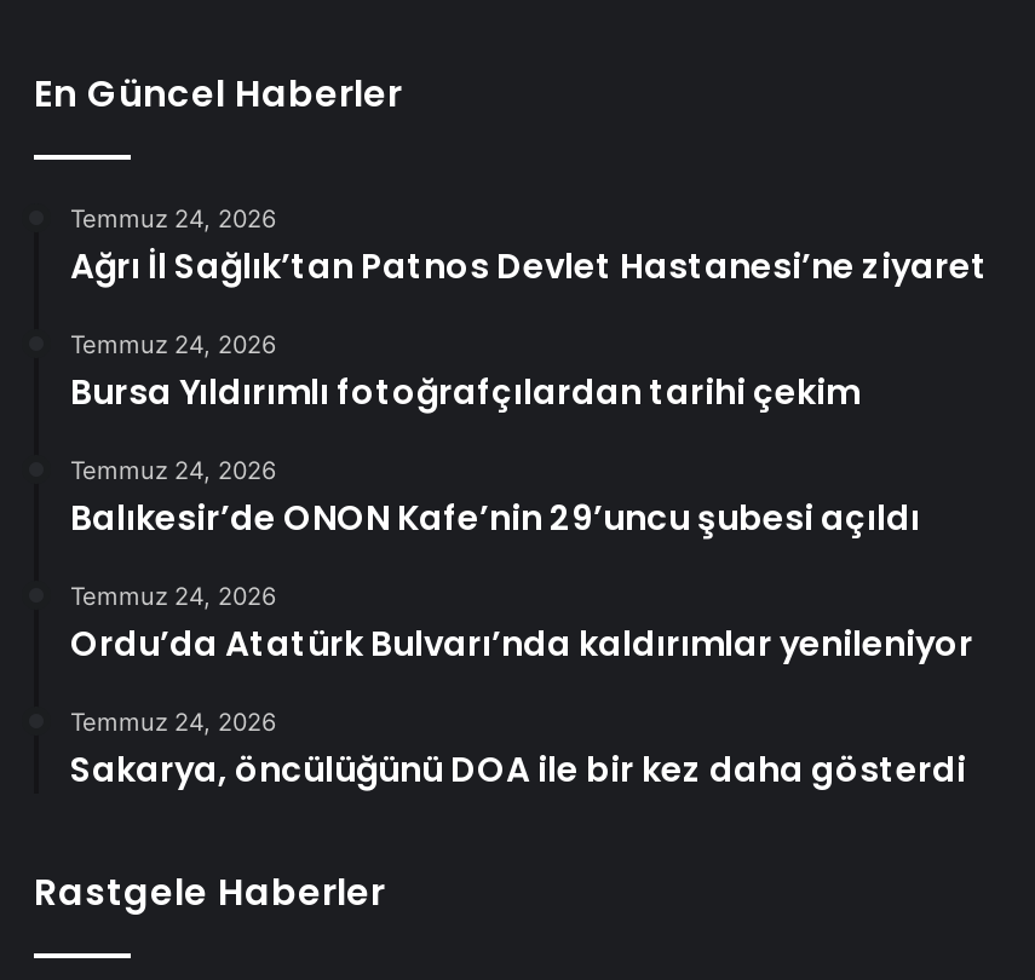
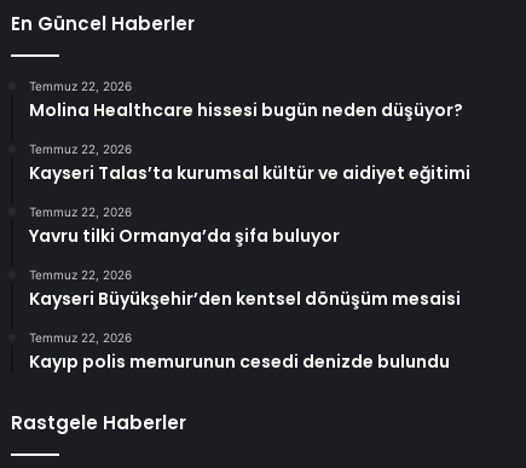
[70,204,988,291] Temmuz 24, 2026 | Ağrı İl Sağlık’tan Patnos Devlet Hastanesi’ne ziyaret -> [29,79,463,123] Temmuz 22, 2026 | Molina Healthcare hissesi bugün neden düşüyor?
[70,330,859,417] Temmuz 24, 2026 | Bursa Yıldırımlı fotoğrafçılardan tarihi çekim -> [29,142,470,185] Temmuz 22, 2026 | Kayseri Talas’ta kurumsal kültür ve aidiyet eğitimi
[70,456,920,543] Temmuz 24, 2026 | Balıkesir’de ONON Kafe’nin 29’uncu şubesi açıldı -> [29,205,340,248] Temmuz 22, 2026 | Yavru tilki Ormanya’da şifa buluyor
[70,581,973,669] Temmuz 24, 2026 | Ordu’da Atatürk Bulvarı’nda kaldırımlar yenileniyor -> [29,268,461,311] Temmuz 22, 2026 | Kayseri Büyükşehir’den kentsel dönüşüm mesaisi
[70,707,966,794] Temmuz 24, 2026 | Sakarya, öncülüğünü DOA ile bir kez daha gösterdi -> [29,331,450,374] Temmuz 22, 2026 | Kayıp polis memurunun cesedi denizde bulundu

